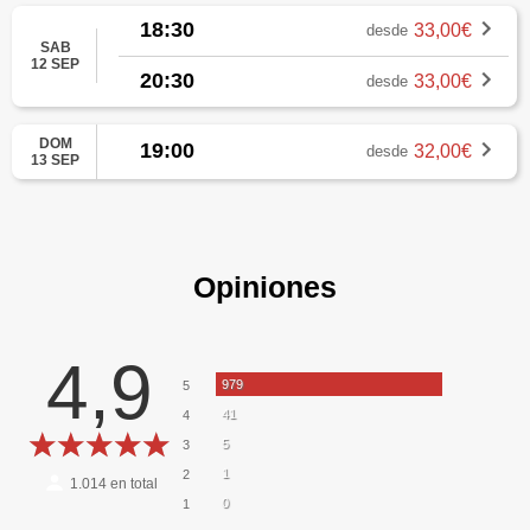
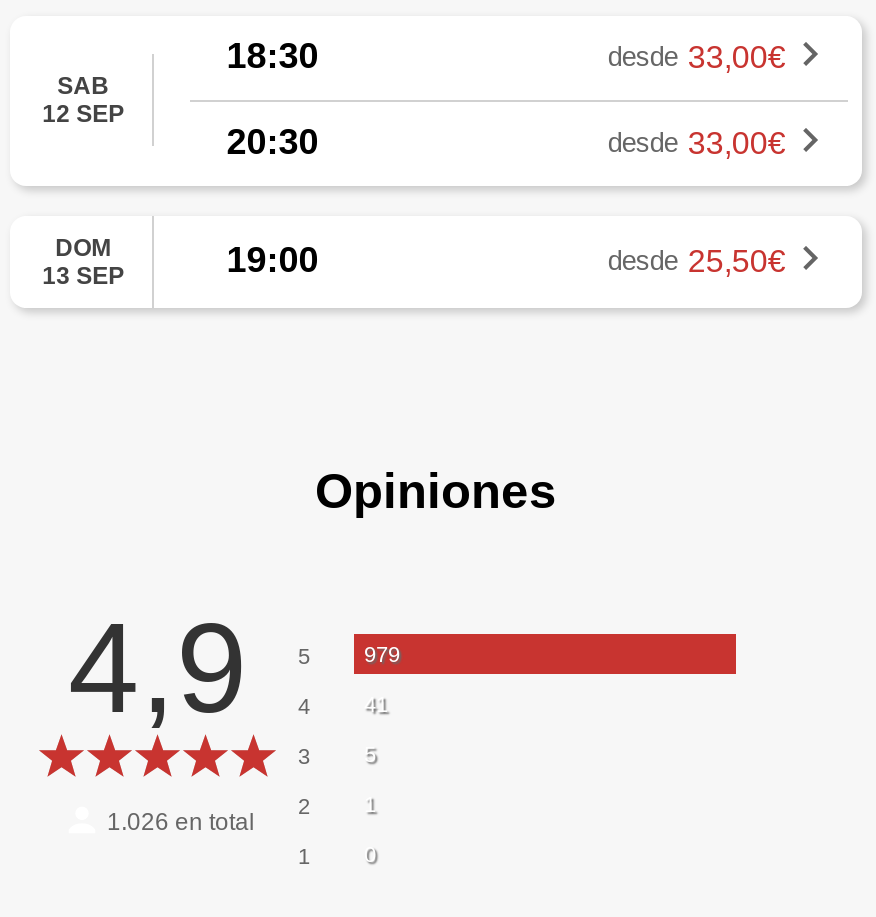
[366,141,472,161] desde 32,00€ -> [608,243,786,277] desde 25,50€
[69,475,157,492] 1.014 en total -> [107,807,255,835] 1.026 en total

